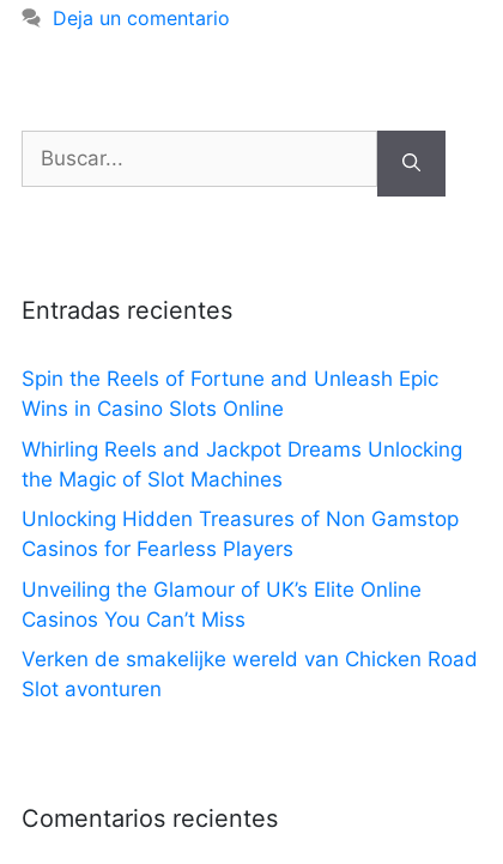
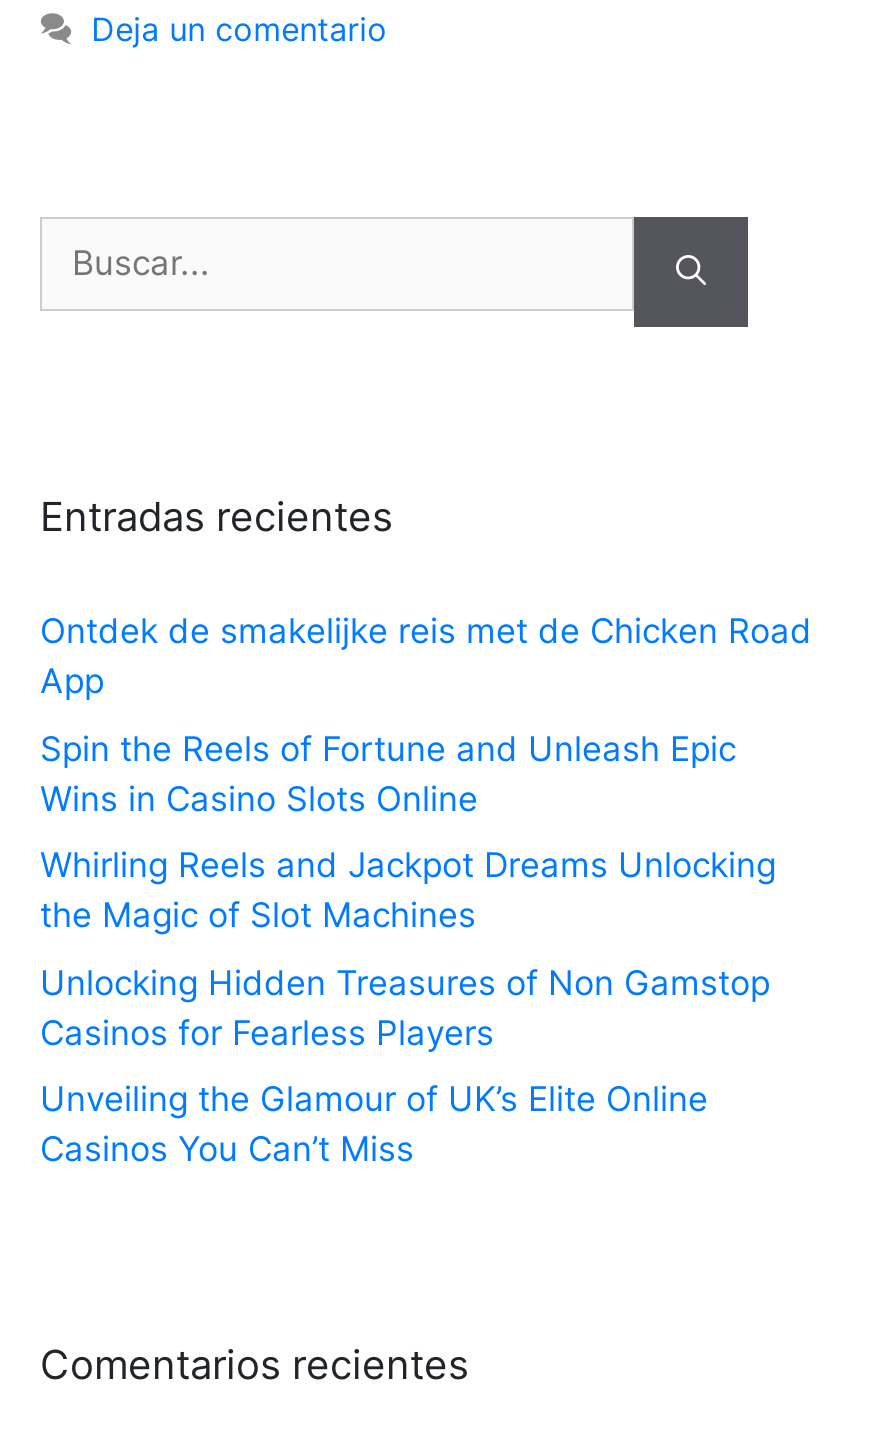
none -> [40,611,812,701] Ontdek de smakelijke reis met de Chicken Road | App
moved [22,367,462,631] -> [40,728,776,1169]: Spin the Reels of Fortune and Unleash Epic | Wins in Casino Slots Online | Whirling Reels and Jackpot Dreams Unlocking | the Magic of Slot Machines | Unlocking Hidden Treasures of Non Gamstop | Casinos for Fearless Players | Unveiling the Glamour of UK’s Elite Online | Casinos You Can’t Miss
[22,647,478,701] Verken de smakelijke wereld van Chicken Road | Slot avonturen -> none

